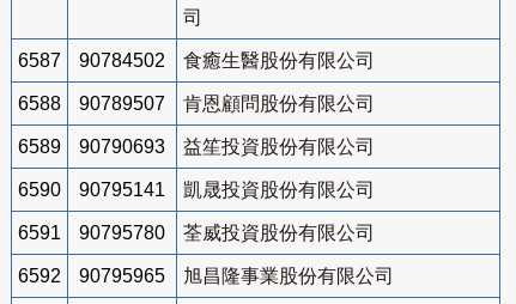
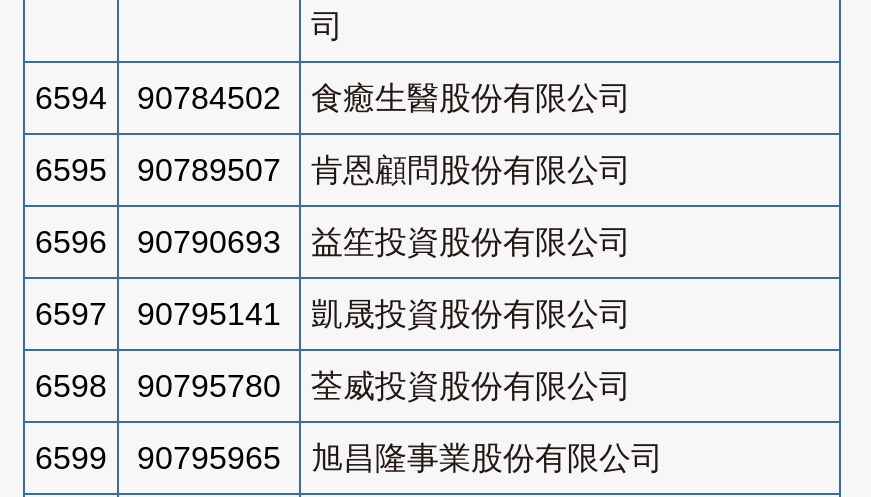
[18,50,375,70] 6587 90784502 食癒生醫股份有限公司 -> [35,81,631,115] 6594 90784502 食癒生醫股份有限公司
[18,93,375,114] 6588 90789507 肯恩顧問股份有限公司 -> [35,153,631,187] 6595 90789507 肯恩顧問股份有限公司
[18,136,375,157] 6589 90790693 益笙投資股份有限公司 -> [35,225,631,259] 6596 90790693 益笙投資股份有限公司
[18,179,375,200] 6590 90795141 凱晟投資股份有限公司 -> [35,297,631,331] 6597 90795141 凱晟投資股份有限公司
[18,222,375,243] 6591 90795780 荃威投資股份有限公司 -> [35,369,631,403] 6598 90795780 荃威投資股份有限公司
[18,266,394,286] 6592 90795965 旭昌隆事業股份有限公司 -> [35,441,663,475] 6599 90795965 旭昌隆事業股份有限公司

